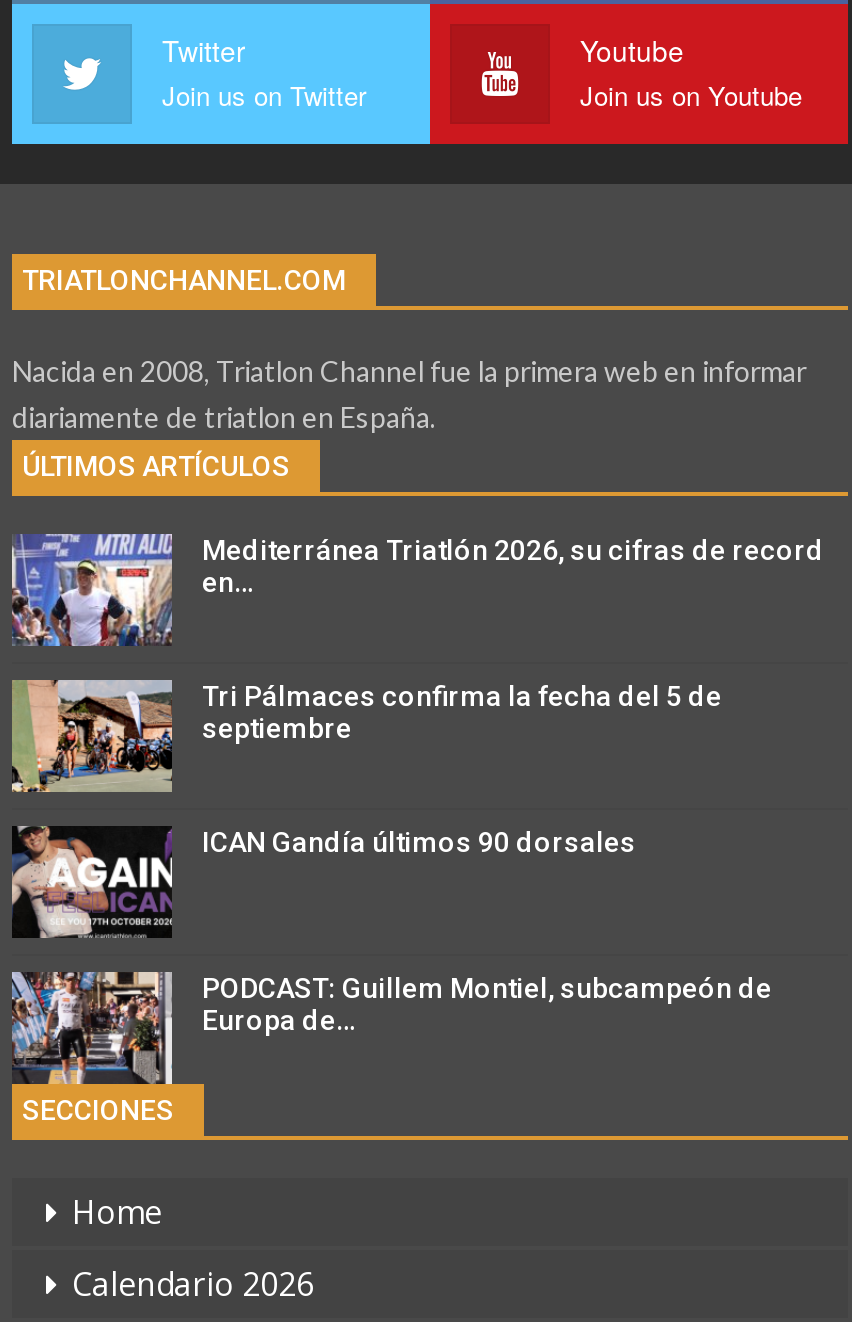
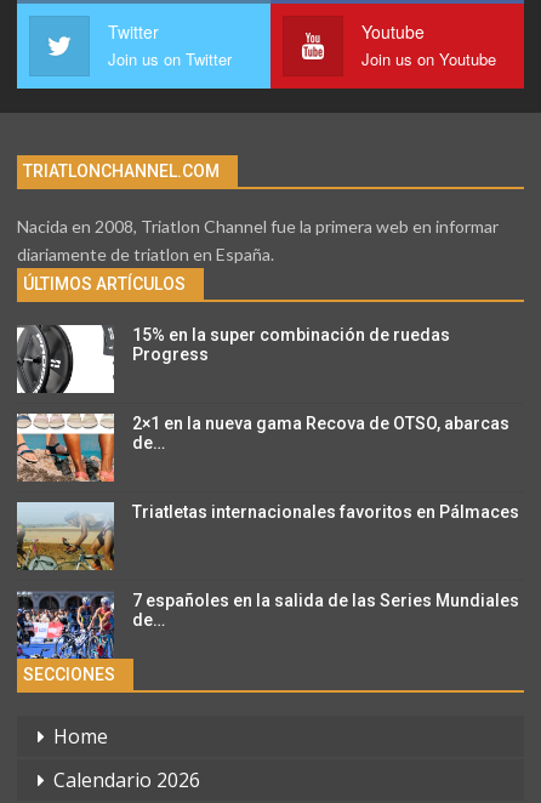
[12,532,824,648] [image] | Mediterránea Triatlón 2026, su cifras de record | en… -> [16,324,450,394] [image] | 15% en la super combinación de ruedas | Progress
[12,678,722,792] [image] | Tri Pálmaces confirma la fecha del 5 de | septiembre -> [16,412,509,482] [image] | 2×1 en la nueva gama Recova de OTSO, abarcas | de…
[10,826,636,938] [image] | ICAN Gandía últimos 90 dorsales -> [16,501,519,571] [image] | Triatletas internacionales favoritos en Pálmaces
[10,970,772,1086] [image] | PODCAST: Guillem Montiel, subcampeón de | Europa de… -> [17,590,519,660] [image] | 7 españoles en la salida de las Series Mundiales | de…

